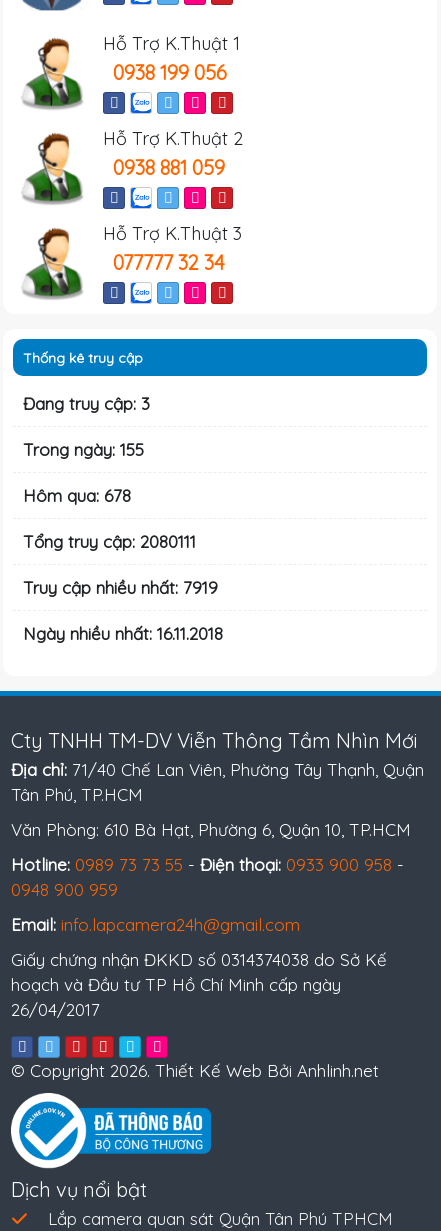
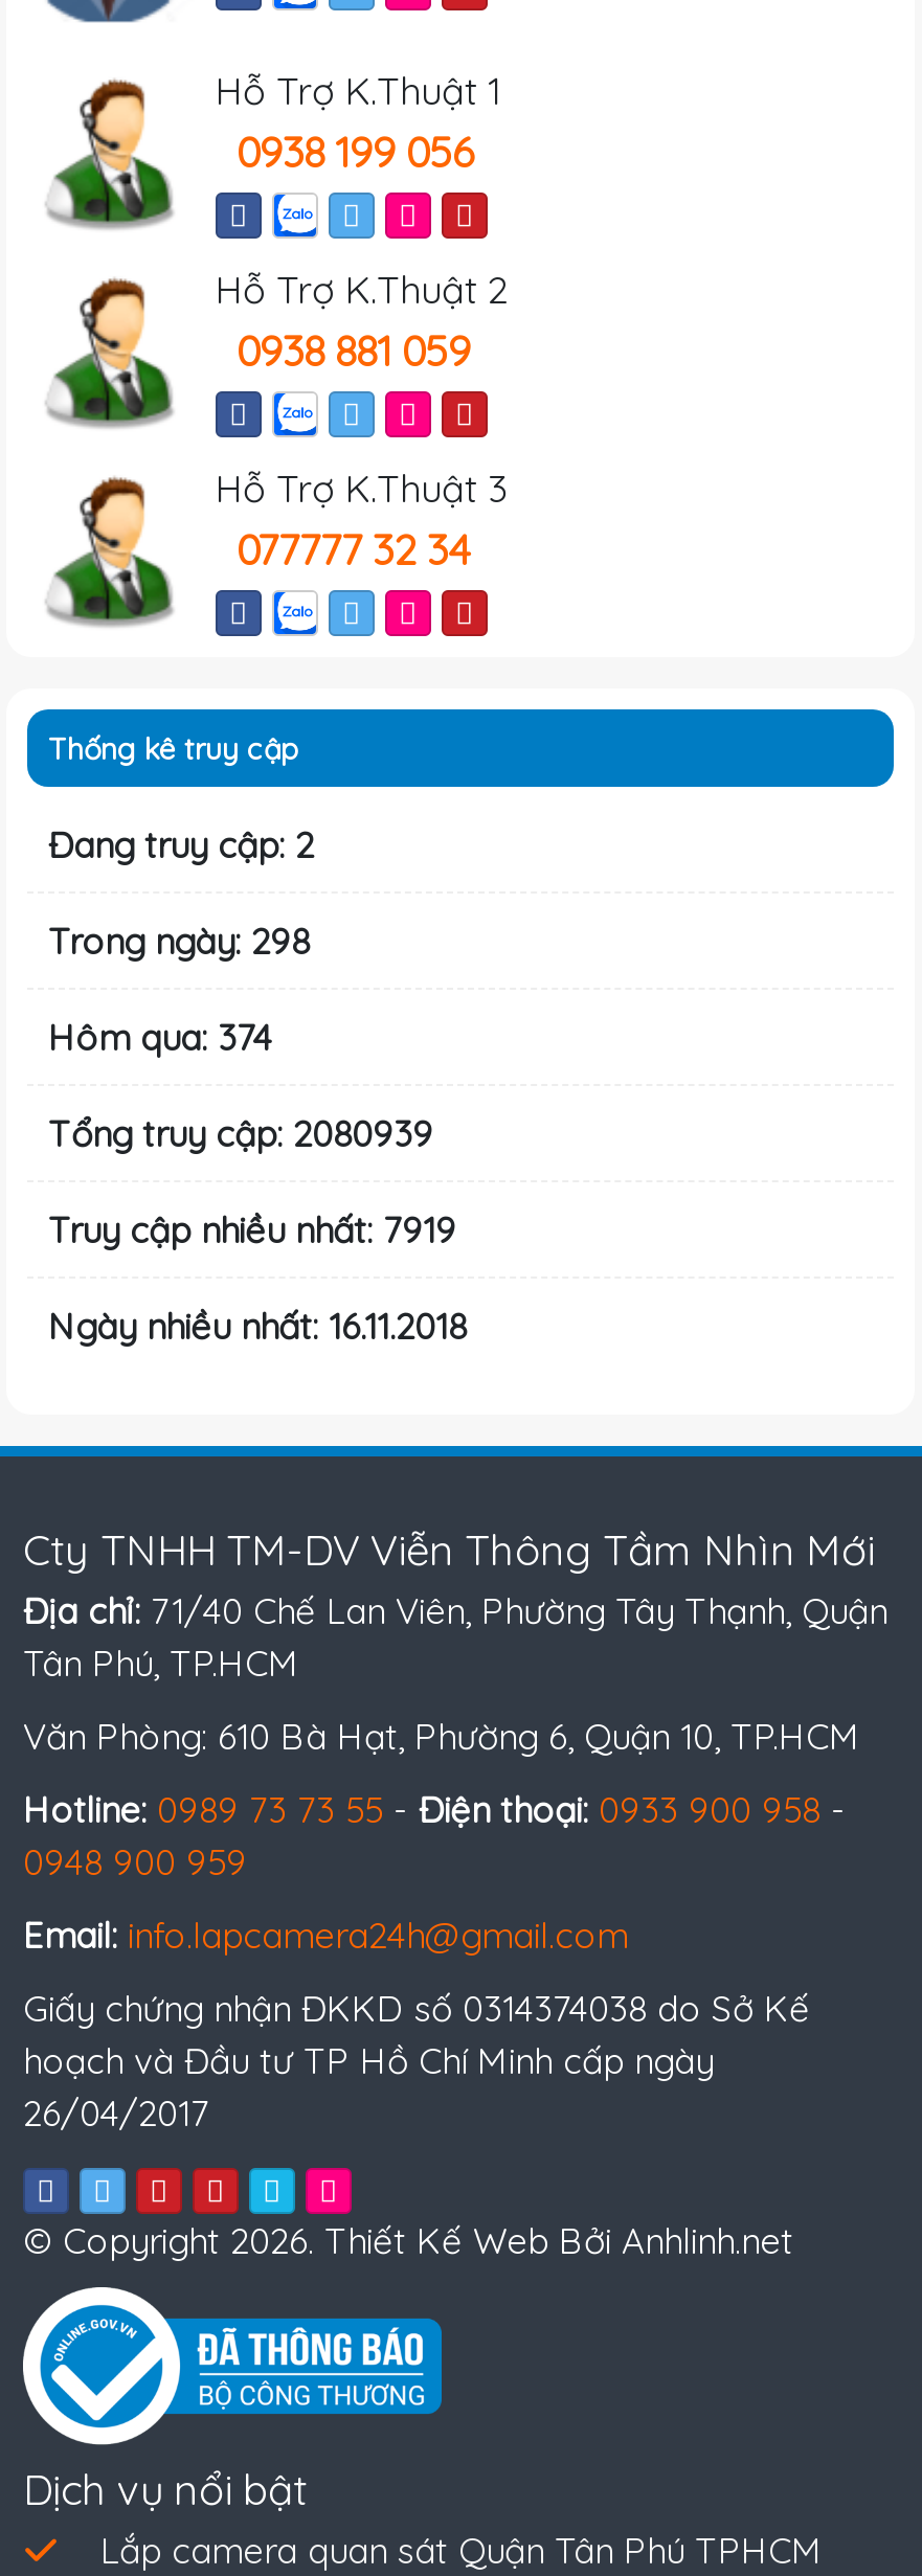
[23,393,150,414] Đang truy cập: 3 -> [48,823,314,867] Đang truy cập: 2
[23,439,144,460] Trong ngày: 155 -> [48,919,310,963] Trong ngày: 298
[23,485,131,506] Hôm qua: 678 -> [48,1016,272,1060] Hôm qua: 374
[23,531,196,552] Tổng truy cập: 2080111 -> [48,1112,433,1156] Tổng truy cập: 2080939

